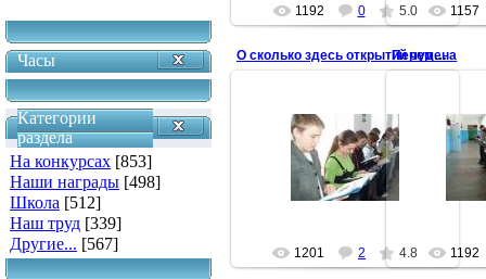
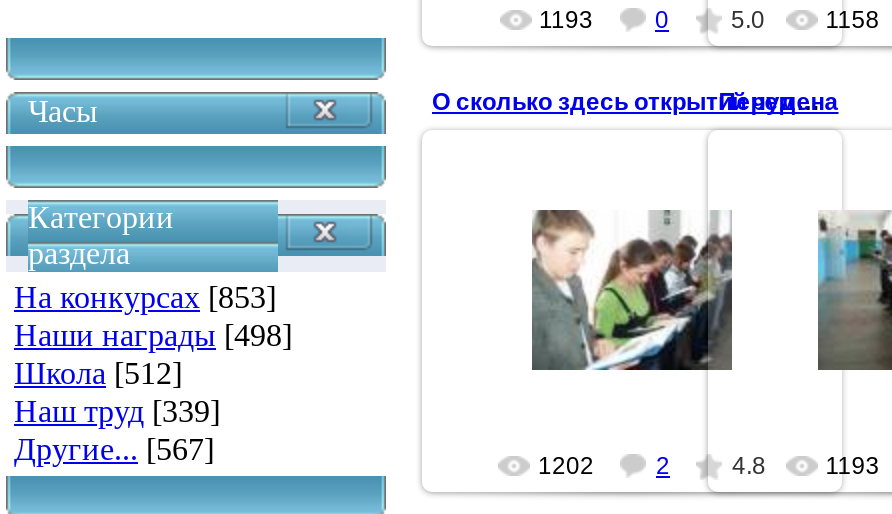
[295,3,324,18] 1192 -> [539,6,593,34] 1193
[450,3,479,18] 1157 -> [826,6,880,34] 1158
[294,245,324,261] 1201 -> [538,452,594,480] 1202
[450,245,479,261] 1192 -> [826,452,880,480] 1193

